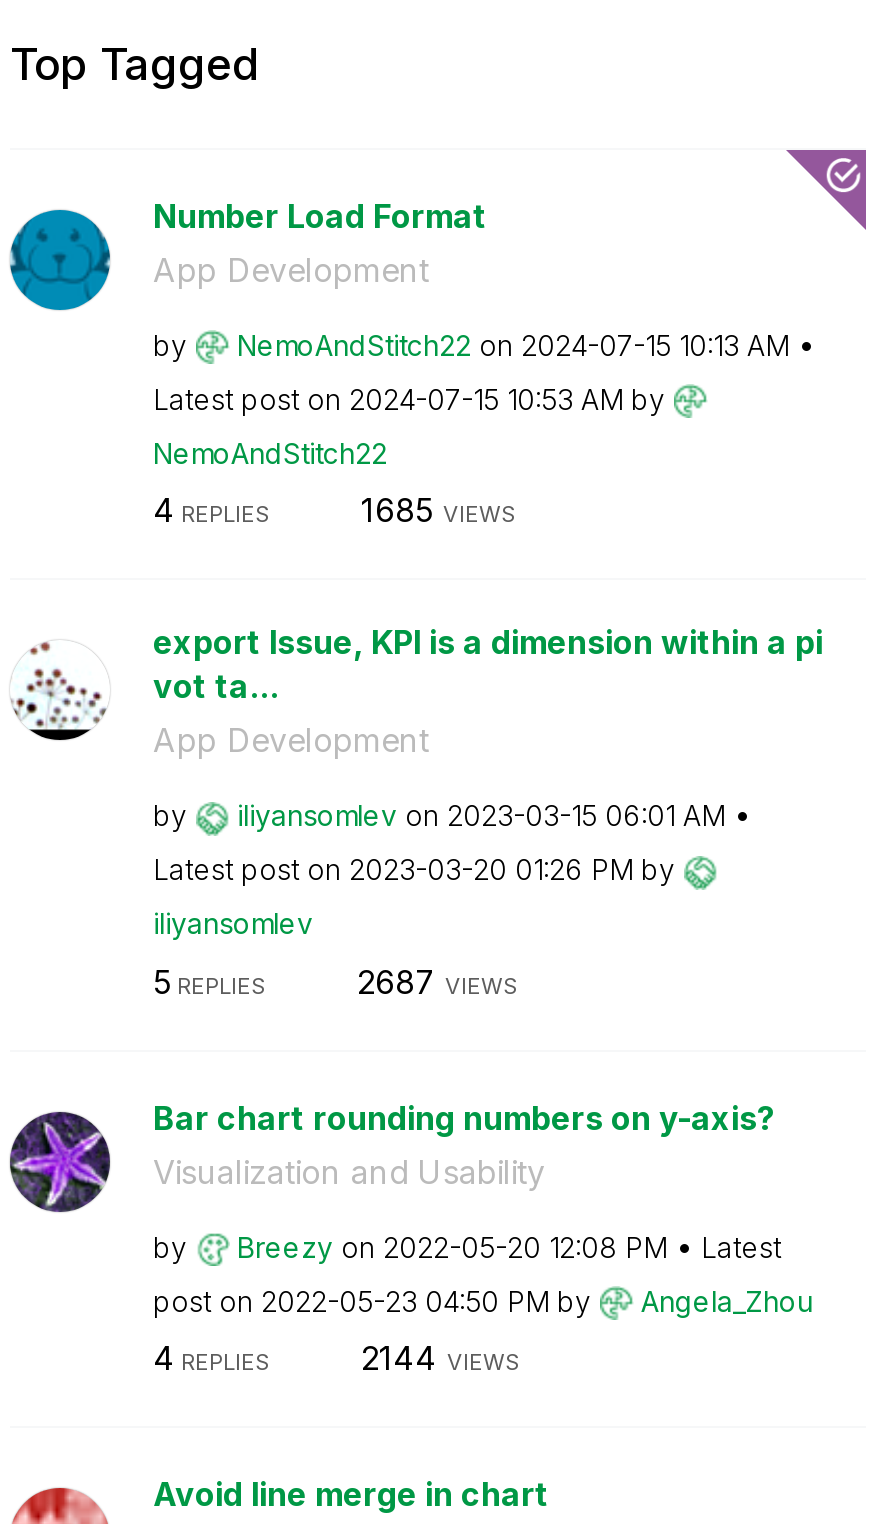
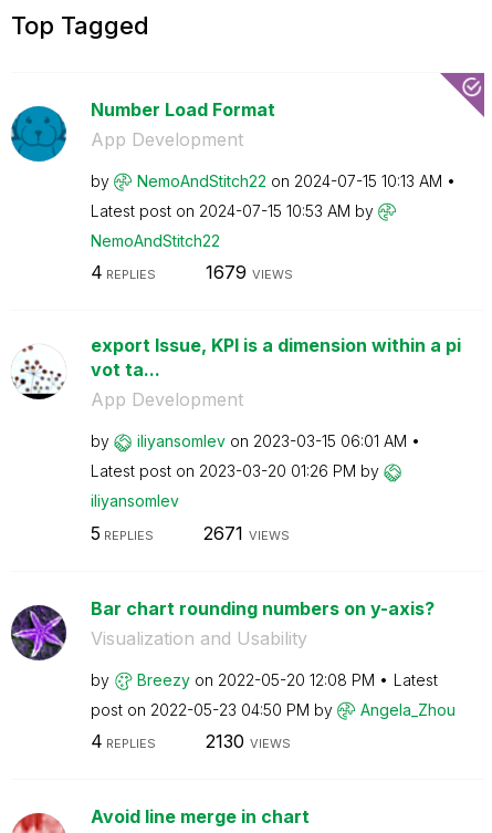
[361,490,517,530] 1685 VIEWS -> [205,261,292,283] 1679 VIEWS
[357,961,519,1001] 2687 VIEWS -> [203,522,289,544] 2671 VIEWS
[361,1338,521,1378] 2144 VIEWS -> [205,730,290,752] 2130 VIEWS

